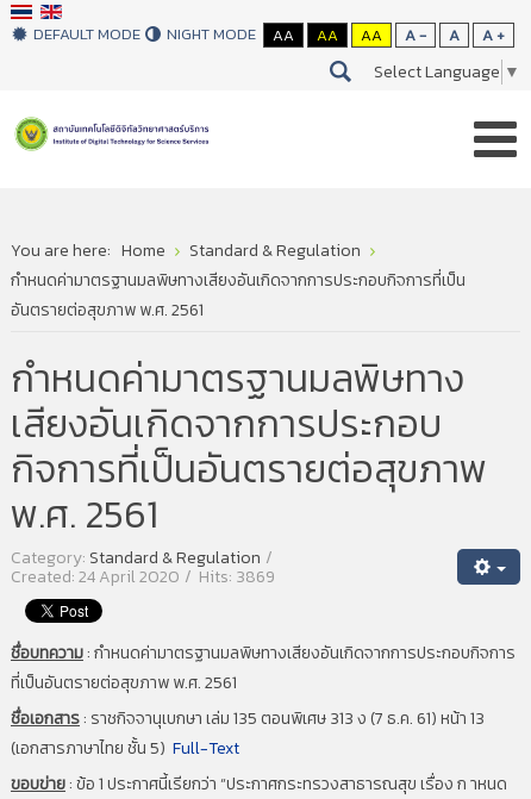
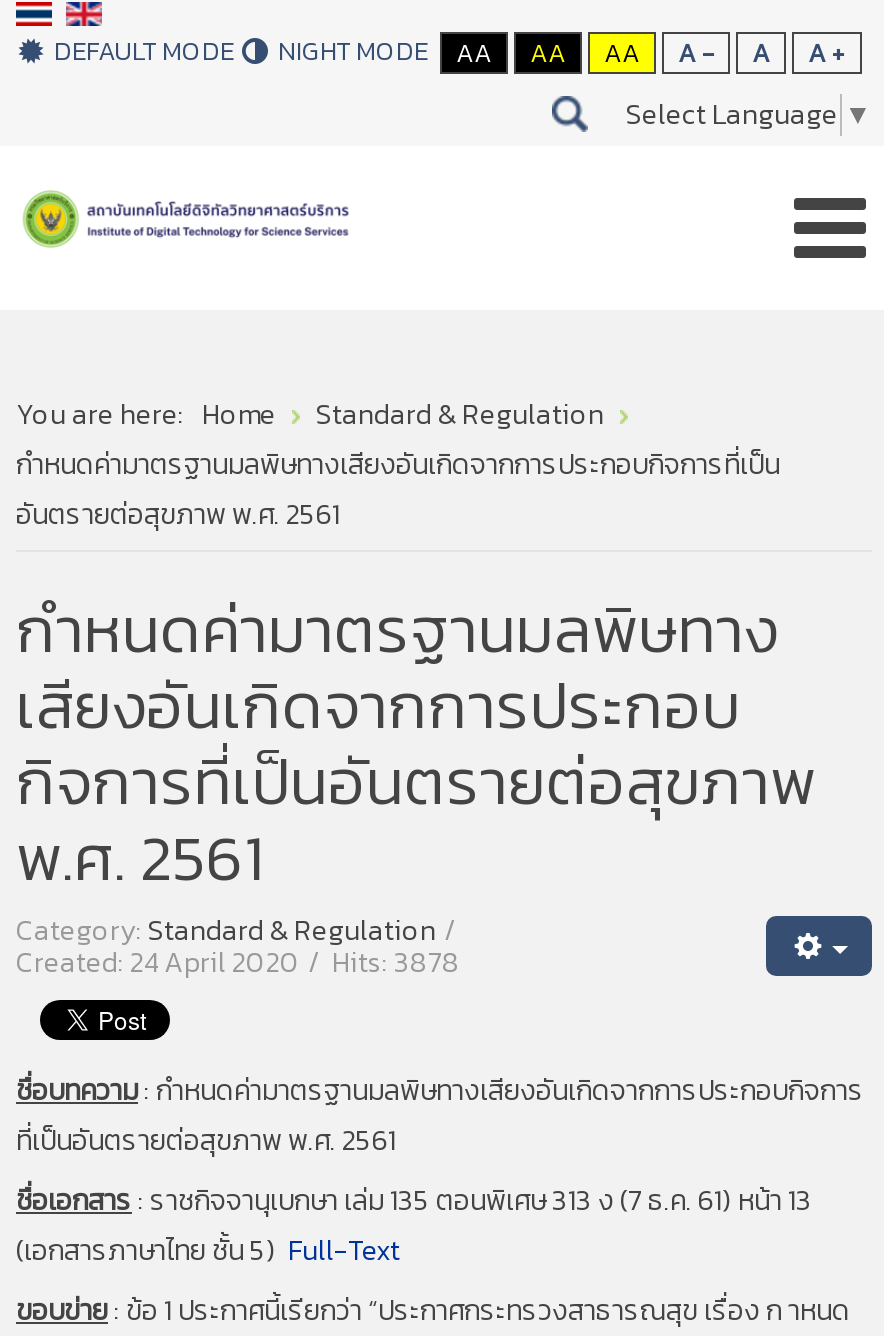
[11,564,275,589] Created: 24 April 2020 Hits: 3869 -> [16,942,460,984] Created: 24 April 2020 Hits: 3878

